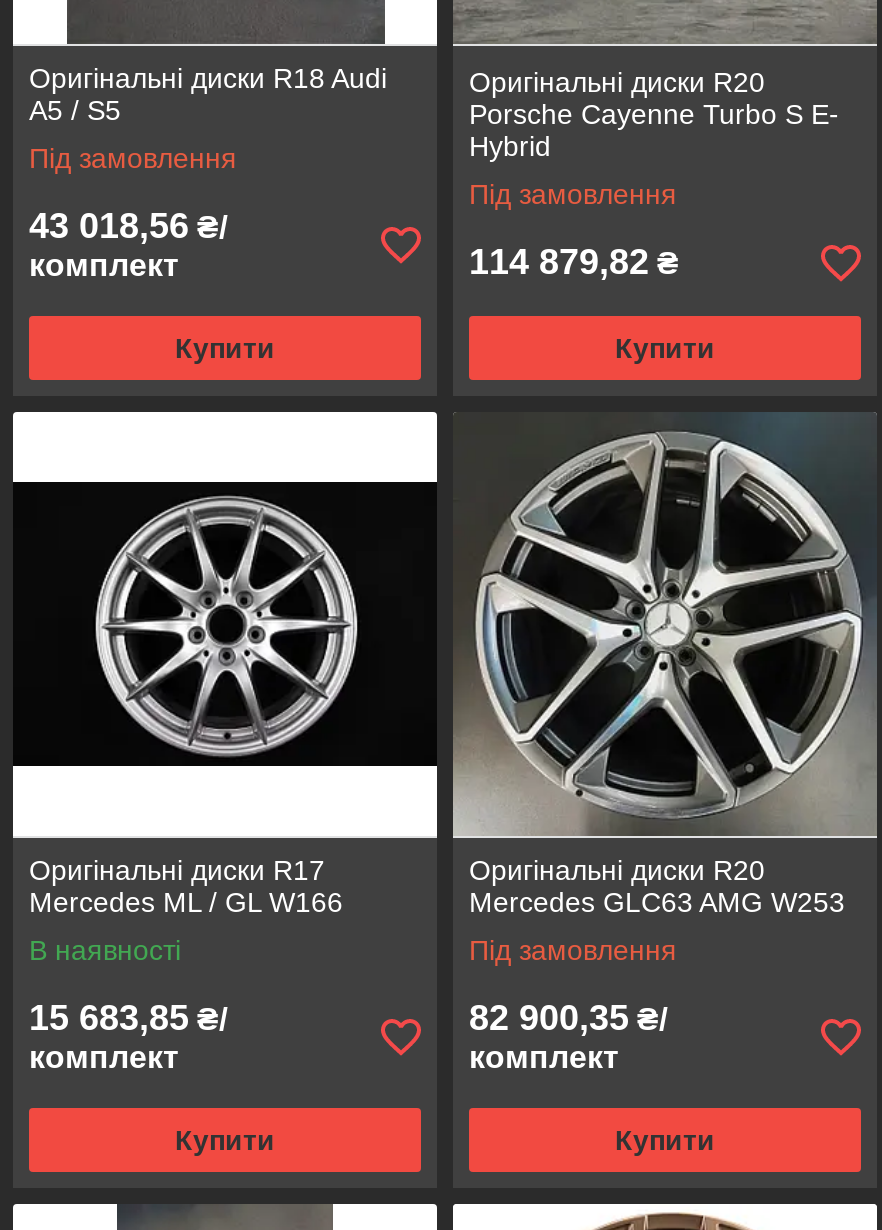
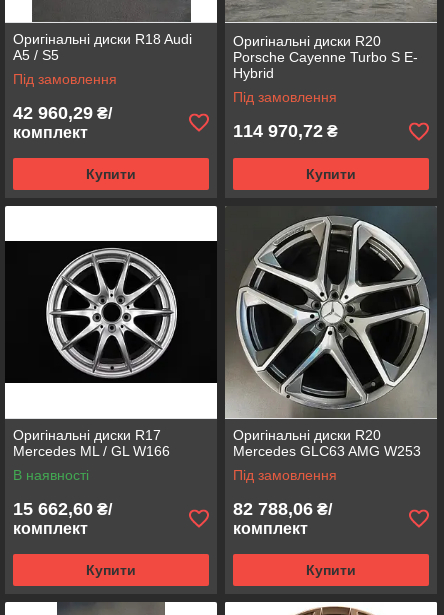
[29,206,227,246] 43 018,56 ₴/ -> [13,103,112,123] 42 960,29 ₴/
[469,242,679,282] 114 879,82 ₴ -> [233,121,338,141] 114 970,72 ₴
[29,998,227,1038] 15 683,85 ₴/ -> [13,499,112,519] 15 662,60 ₴/
[469,998,667,1038] 82 900,35 ₴/ -> [233,499,332,519] 82 788,06 ₴/

